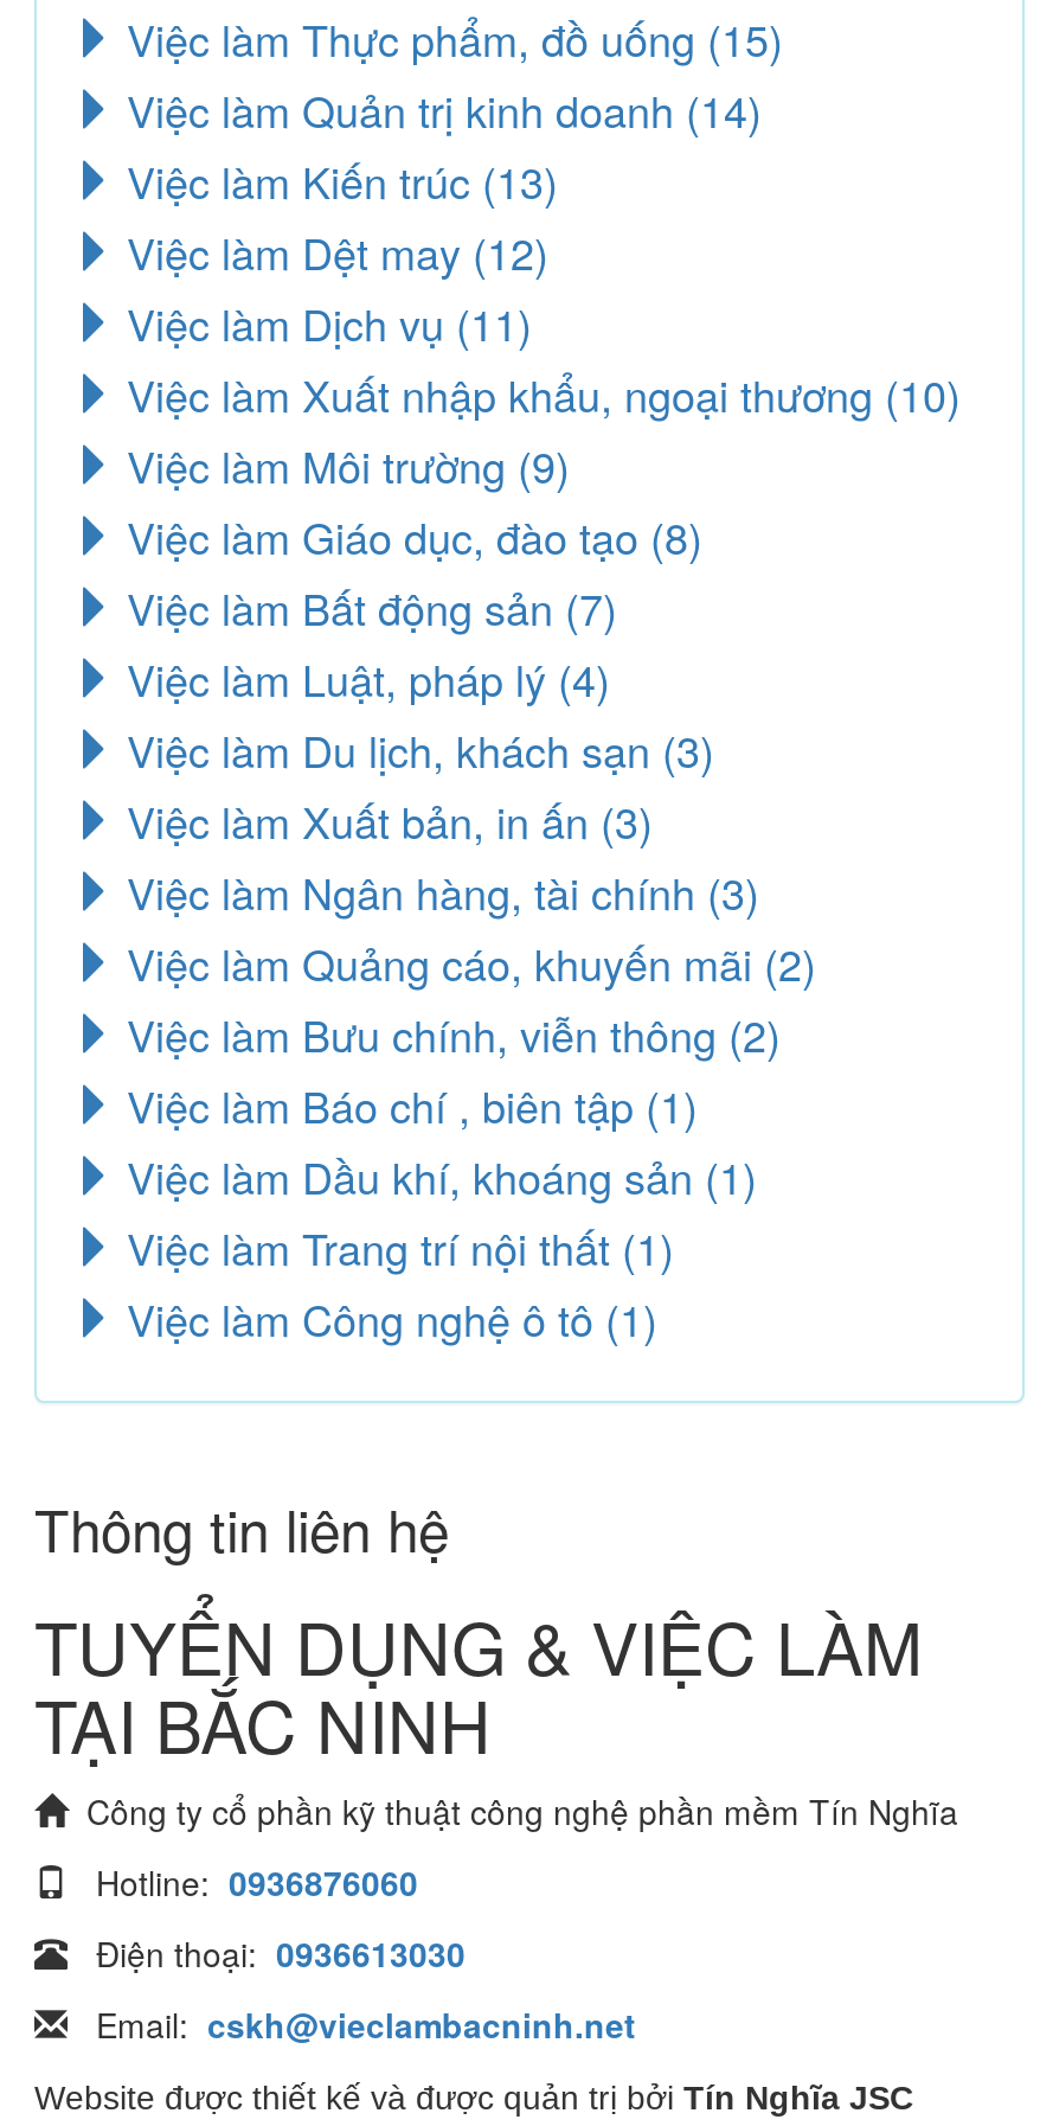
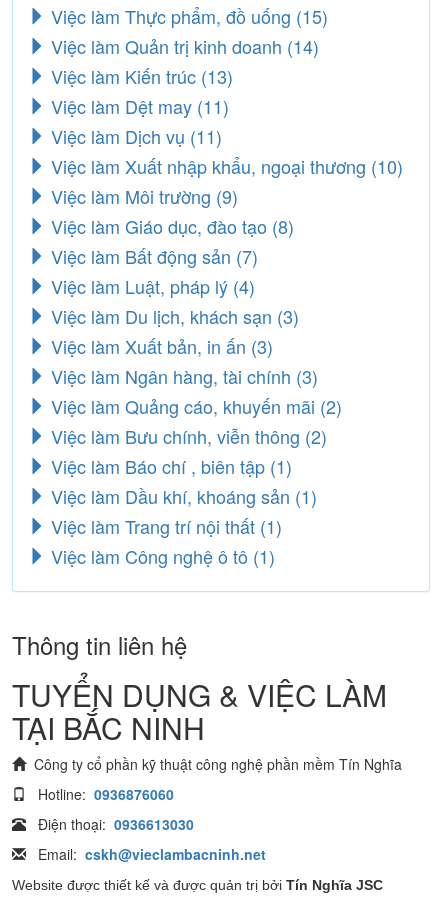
[115,220,548,282] Việc làm Dệt may (12) -> [46,93,229,119] Việc làm Dệt may (11)

